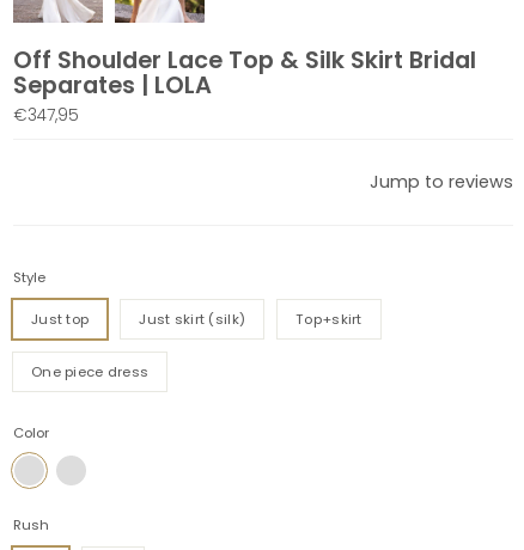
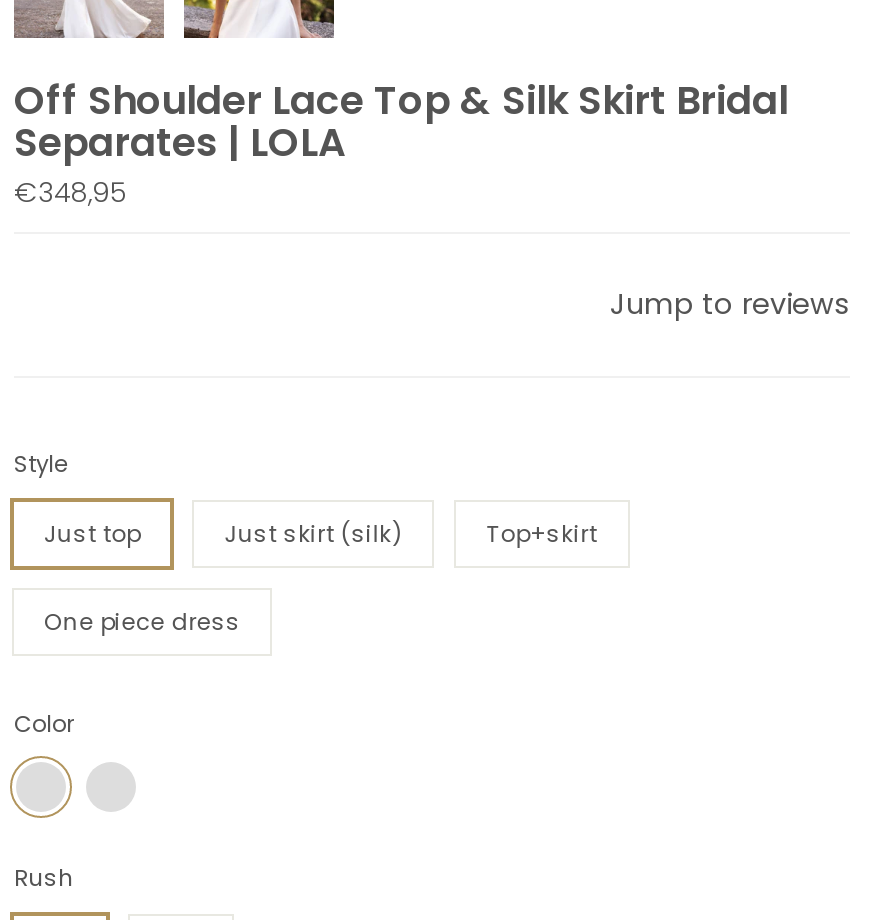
[13,104,79,126] €347,95 -> [14,173,128,211] €348,95

